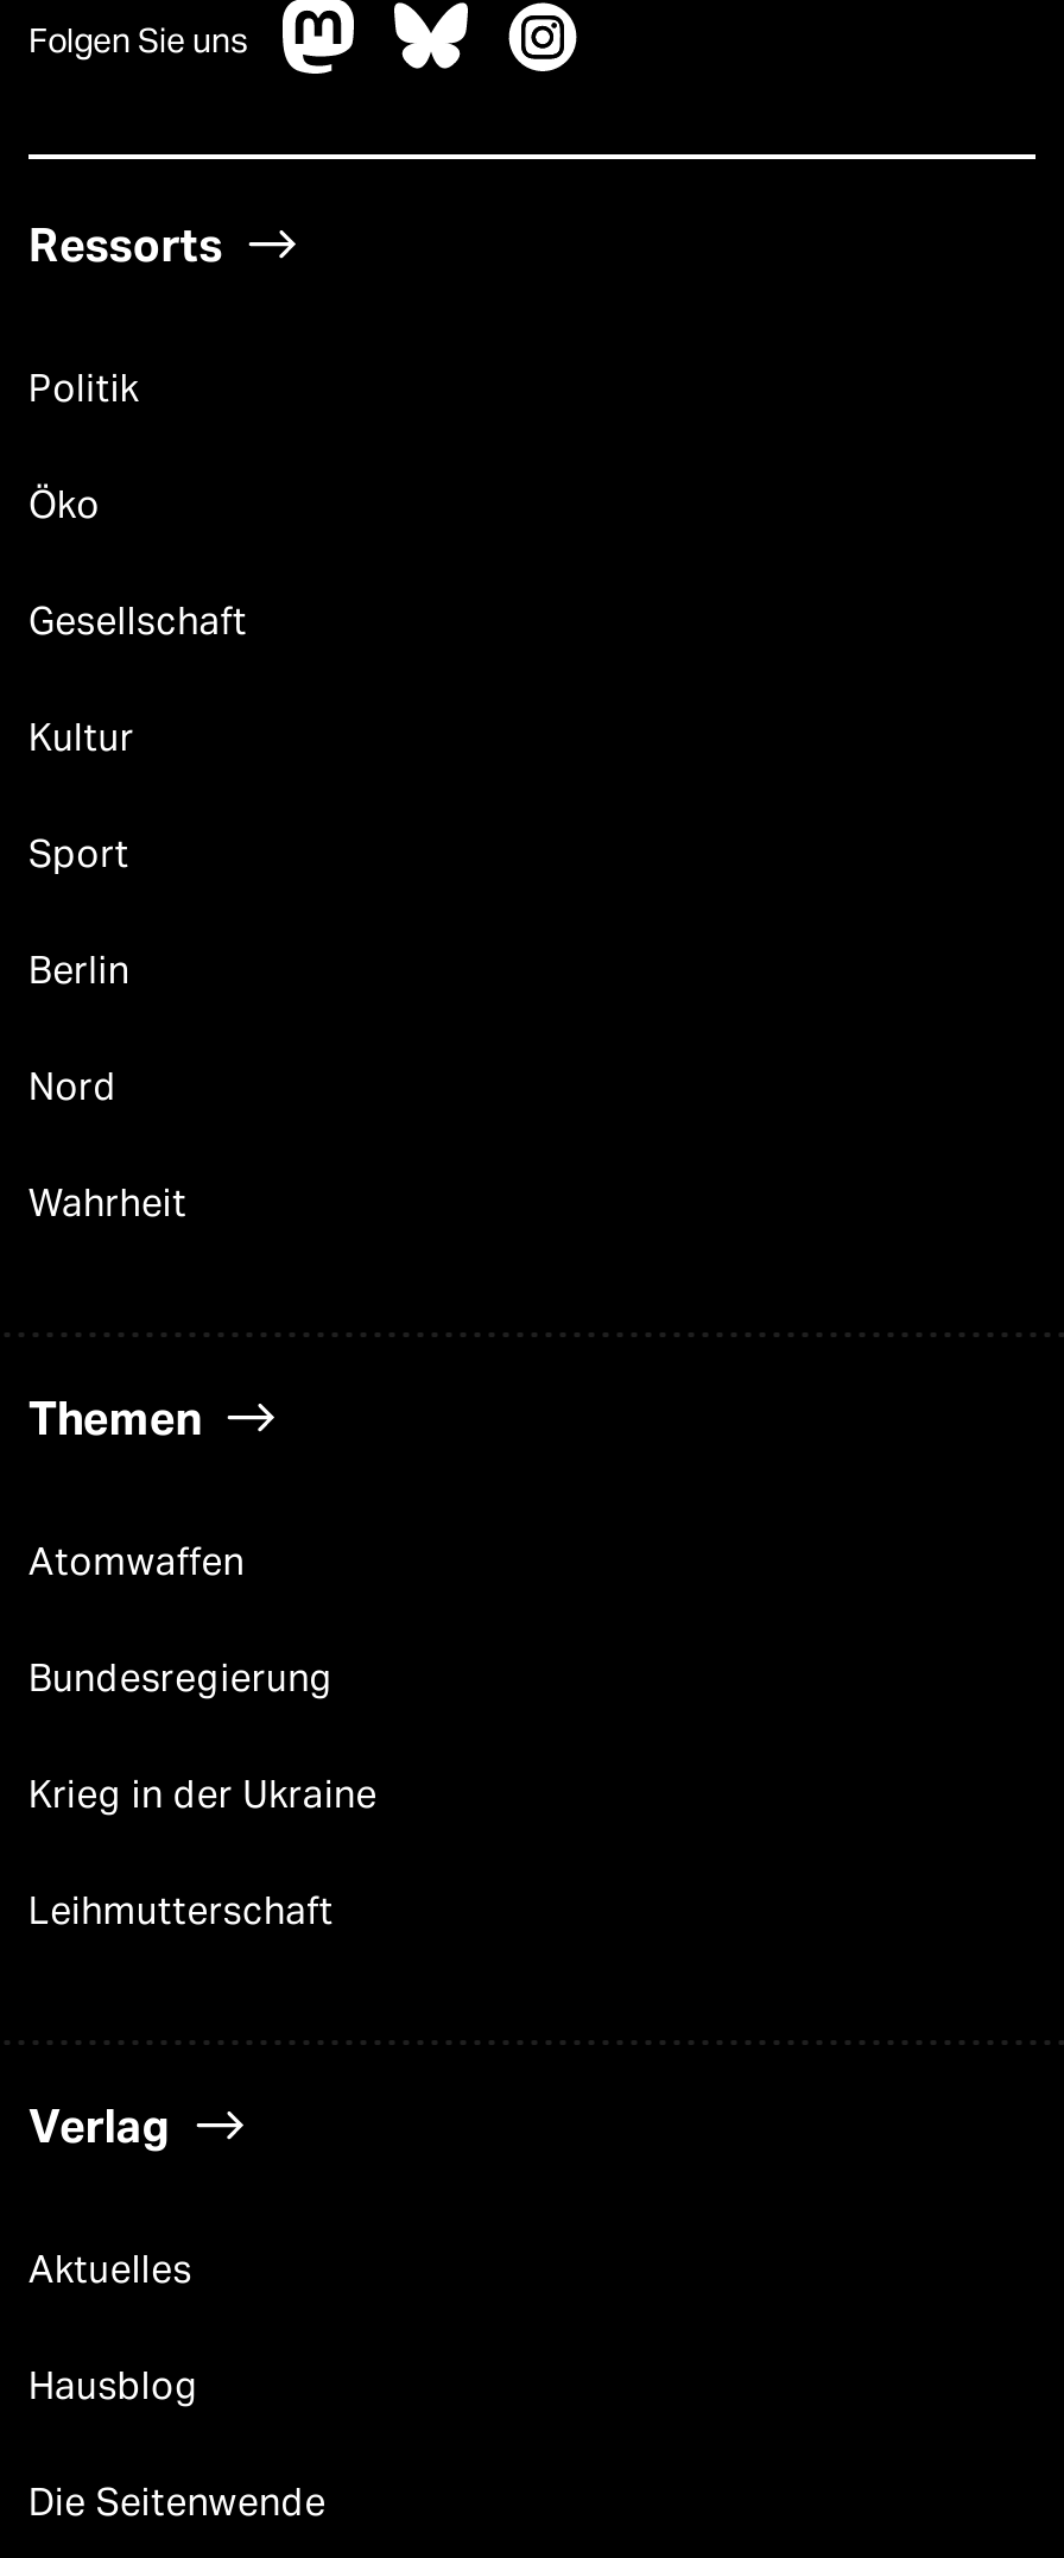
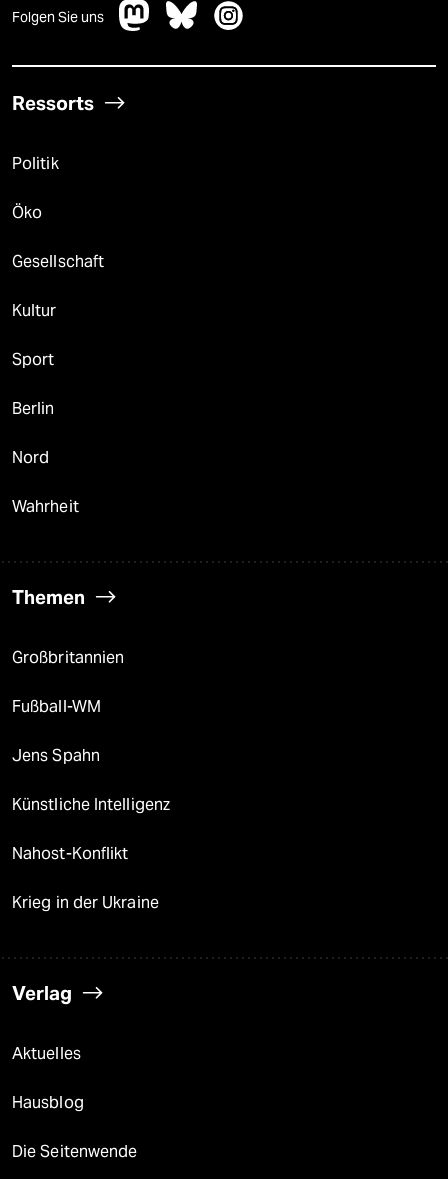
[28,1539,333,1701] Atomwaffen | Bundesregierung -> [12,648,170,863] Großbritannien | Fußball-WM | Jens Spahn | Künstliche Intelligenz | Nahost-Konflikt
moved [28,1772,377,1817] -> [12,893,159,912]: Krieg in der Ukraine
[28,1888,334,1933] Leihmutterschaft -> none

